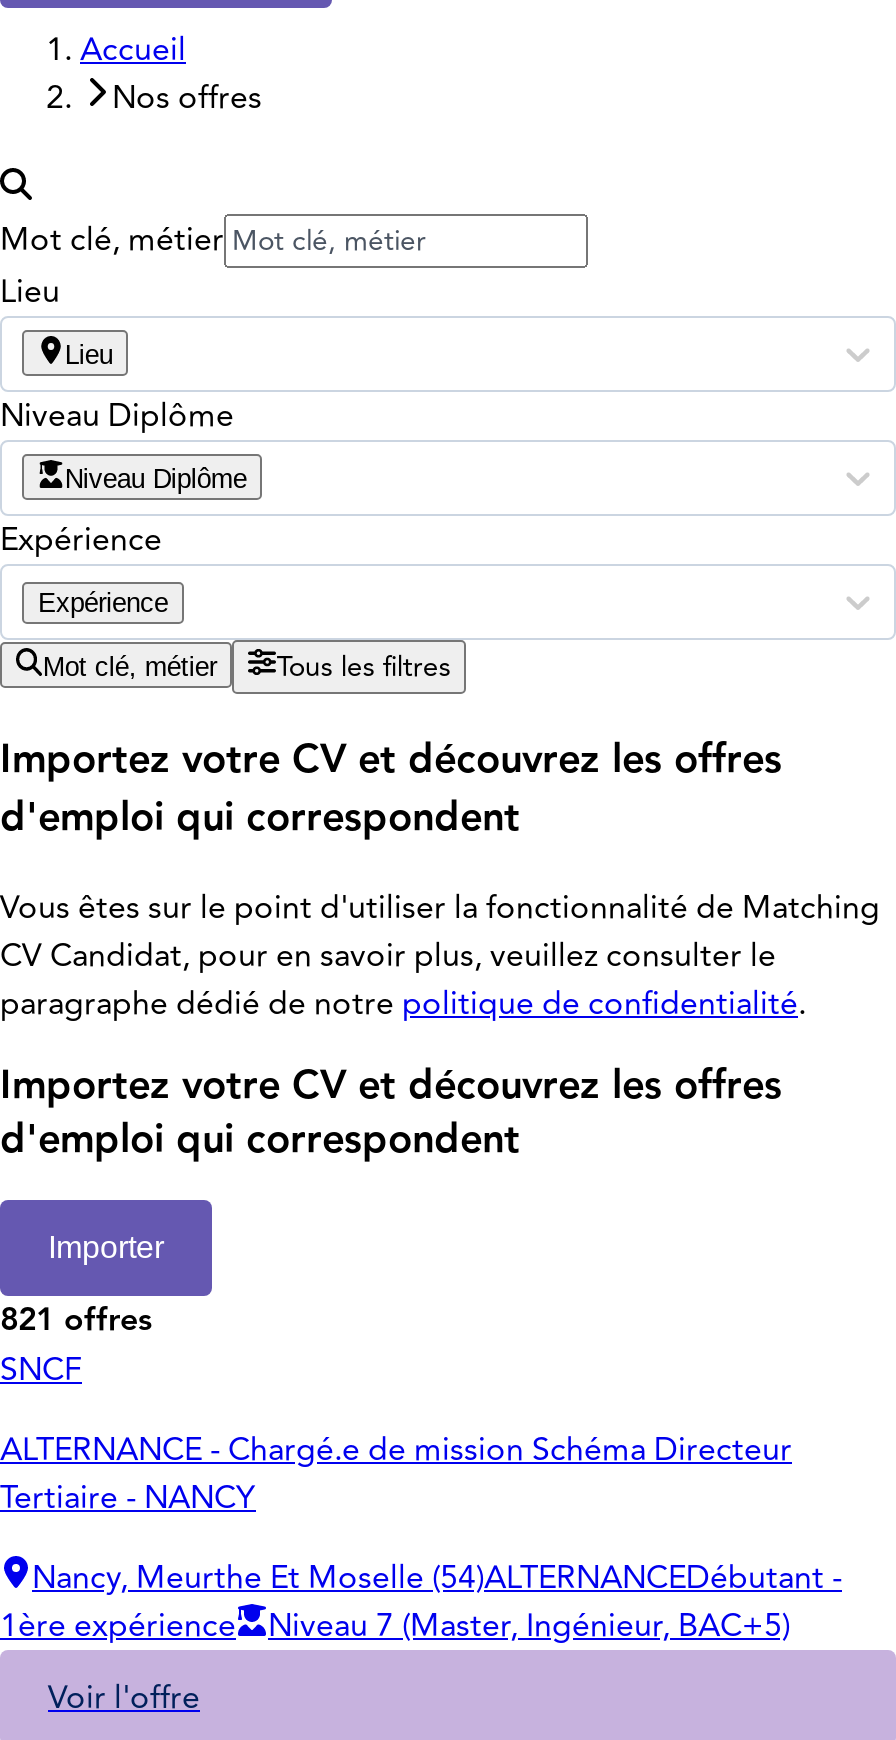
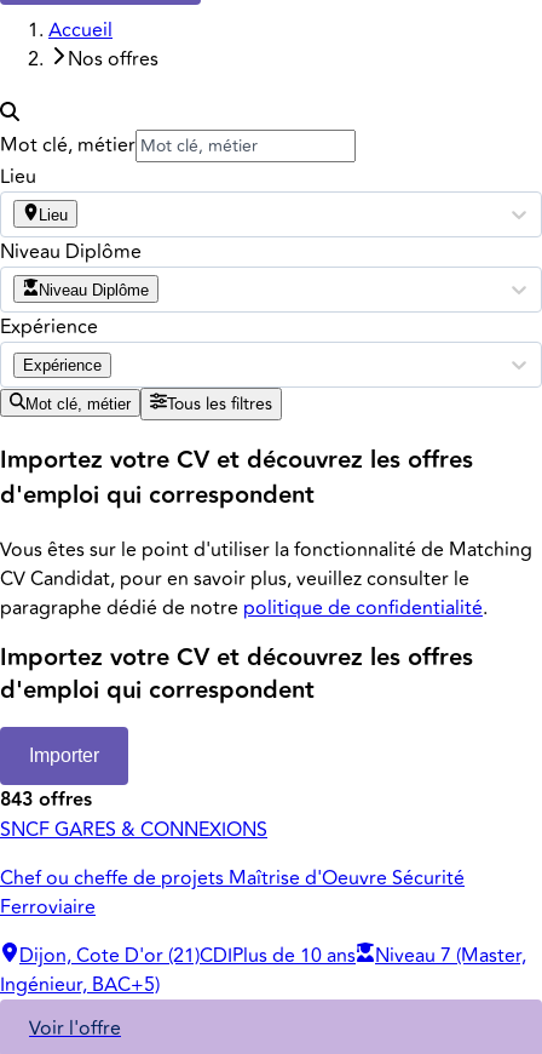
[0,1296,152,1394] 821 offres | SNCF -> [0,785,267,845] 843 offres | SNCF GARES & CONNEXIONS
[0,1426,792,1522] ALTERNANCE - Chargé.e de mission Schéma Directeur | Tertiaire - NANCY -> [0,864,465,922] Chef ou cheffe de projets Maîtrise d'Oeuvre Sécurité | Ferroviaire
[0,1554,842,1650] Nancy, Meurthe Et Moselle (54)ALTERNANCEDébutant - | 1ère expérience | Niveau 7 (Master, Ingénieur, BAC+5) -> [0,942,526,1000] Dijon, Cote D'or (21)CDIPlus de 10 ans | Niveau 7 (Master, | Ingénieur, BAC+5)

